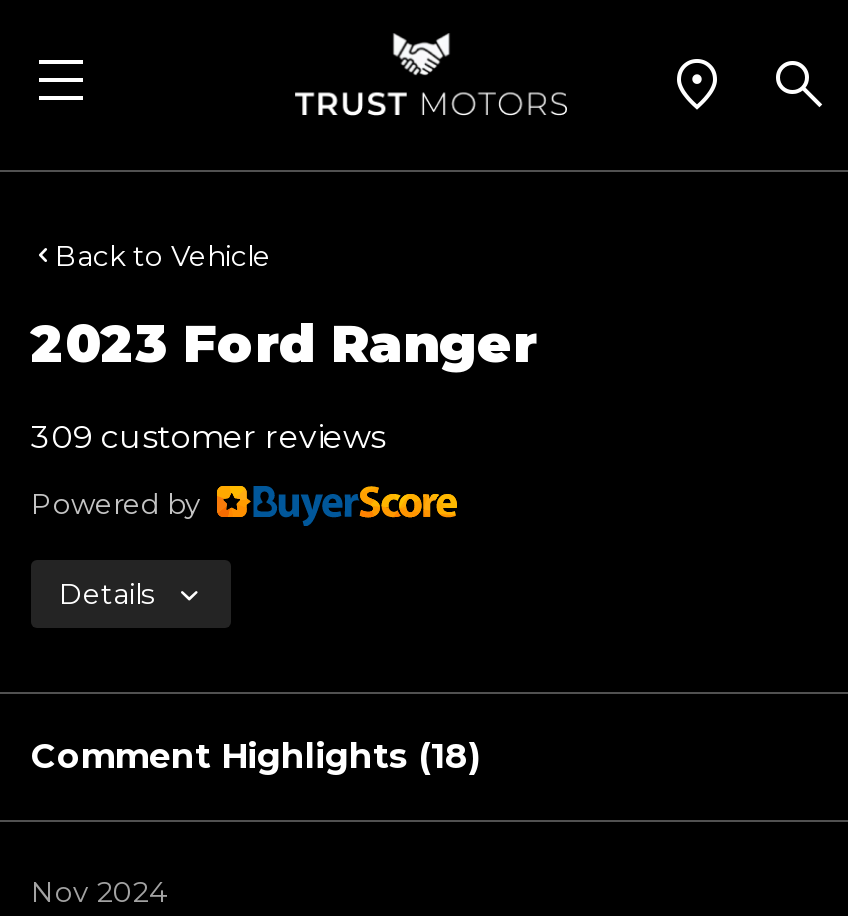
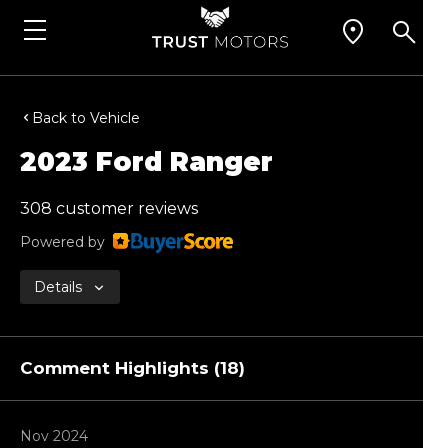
[31,418,385,456] 309 customer reviews -> [20,199,198,218] 308 customer reviews

